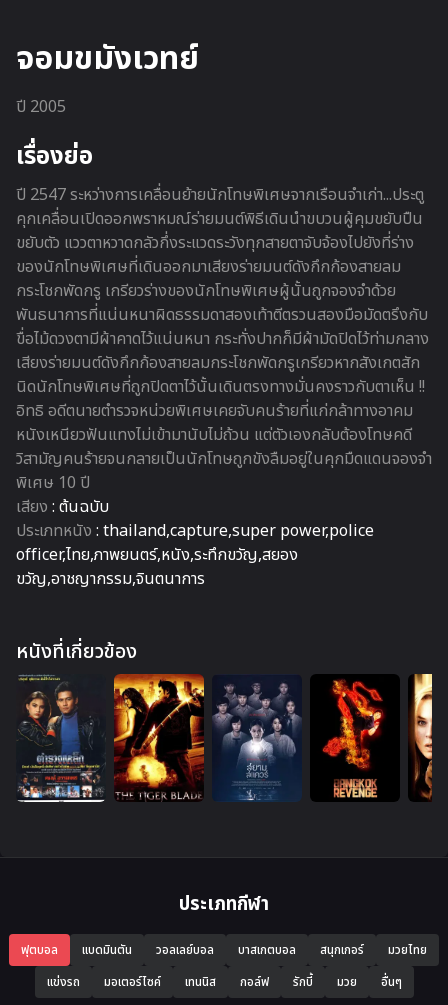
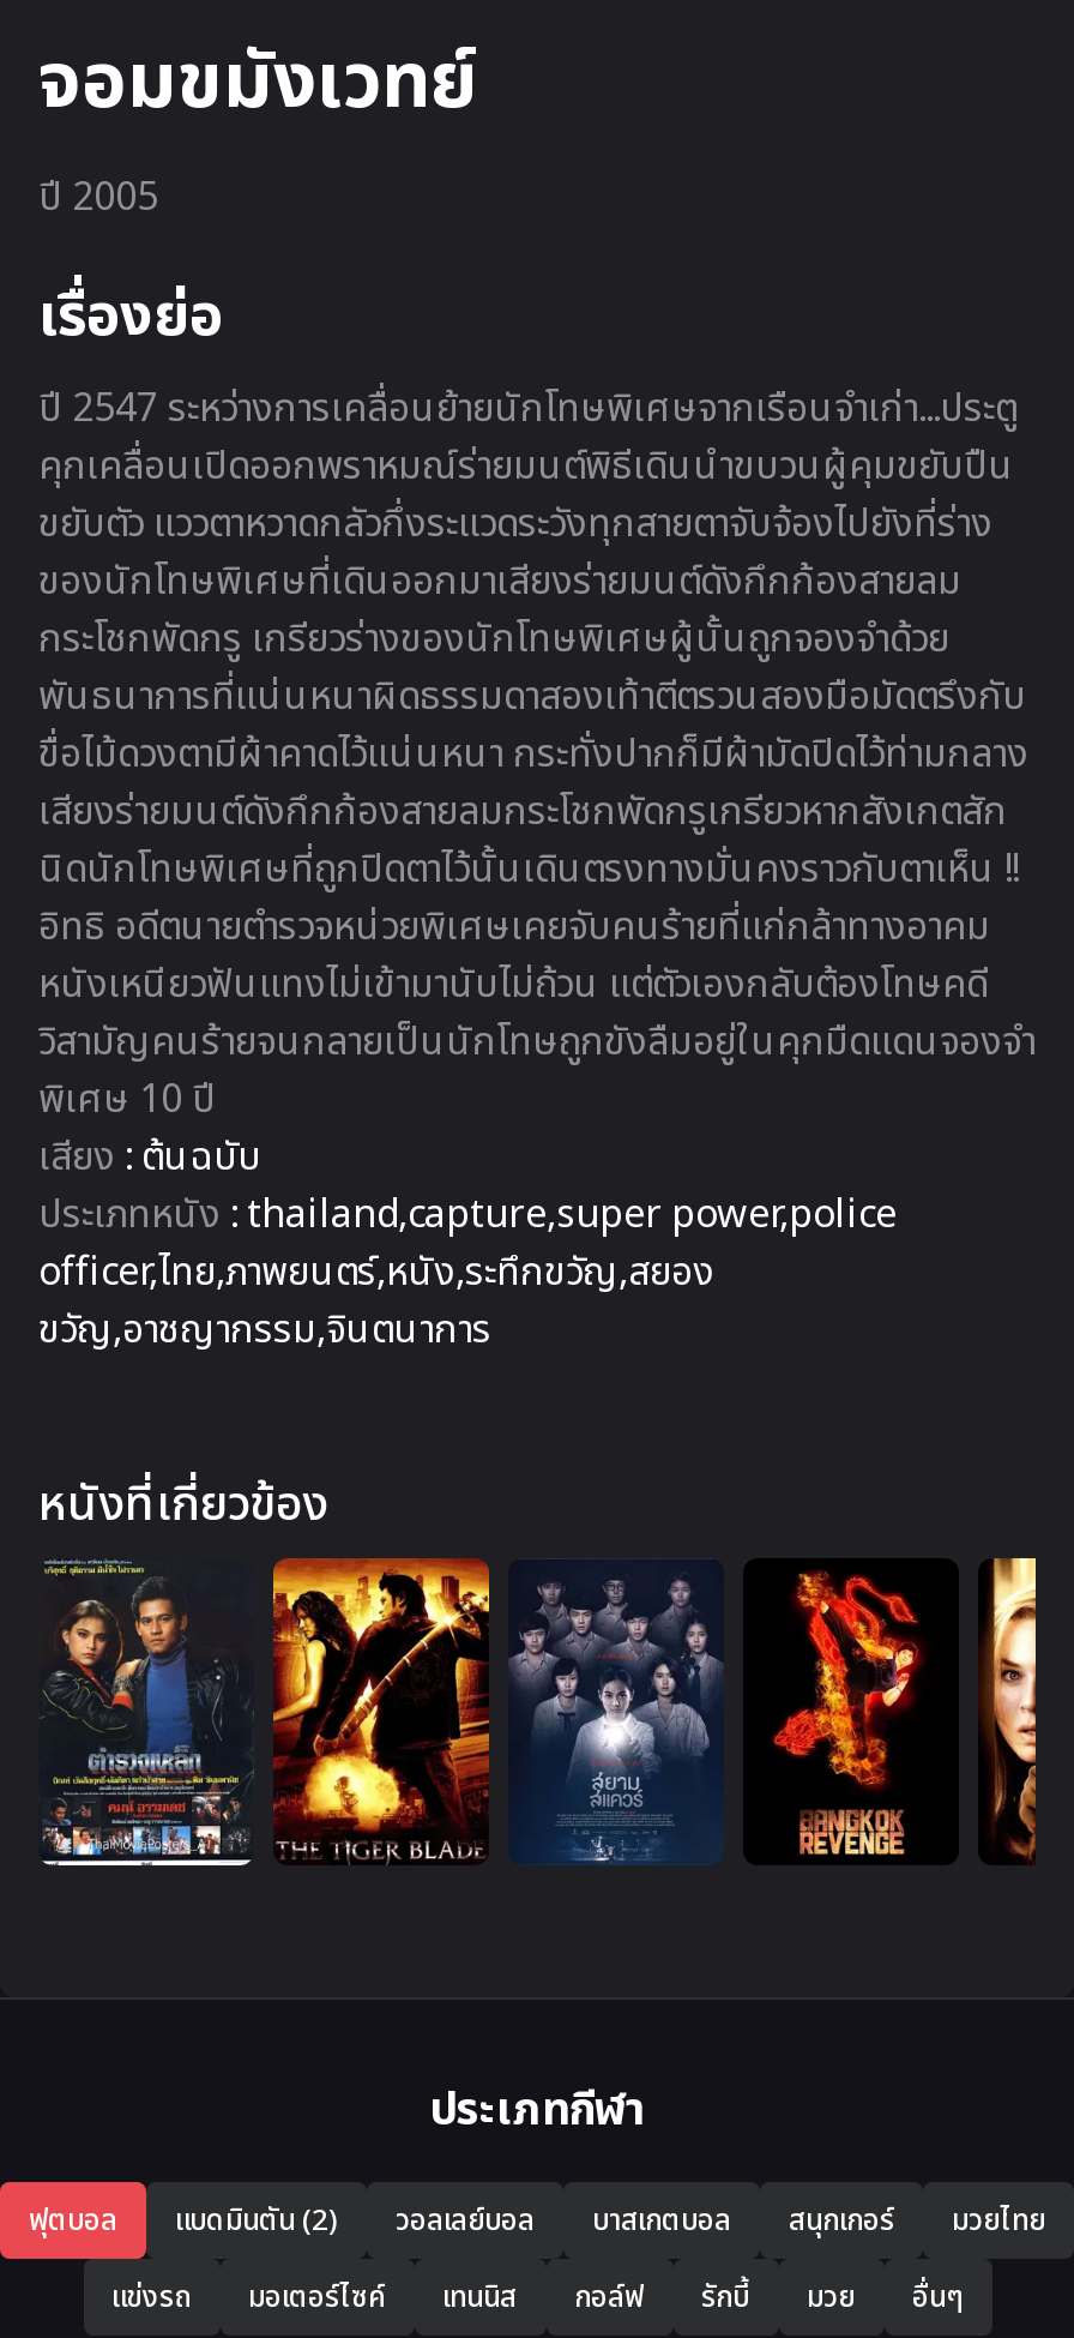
[82,941,132,959] แบดมินตัน -> [175,2199,338,2242] แบดมินตัน (2)

